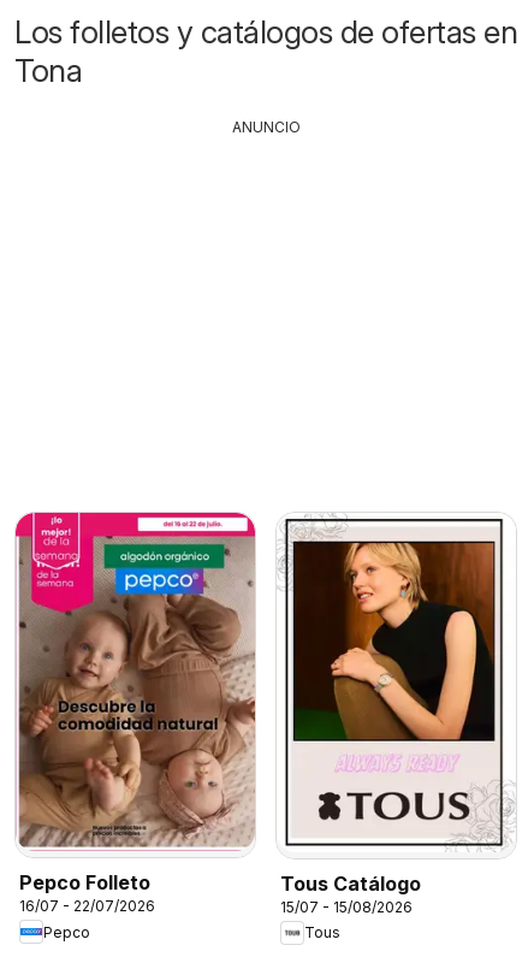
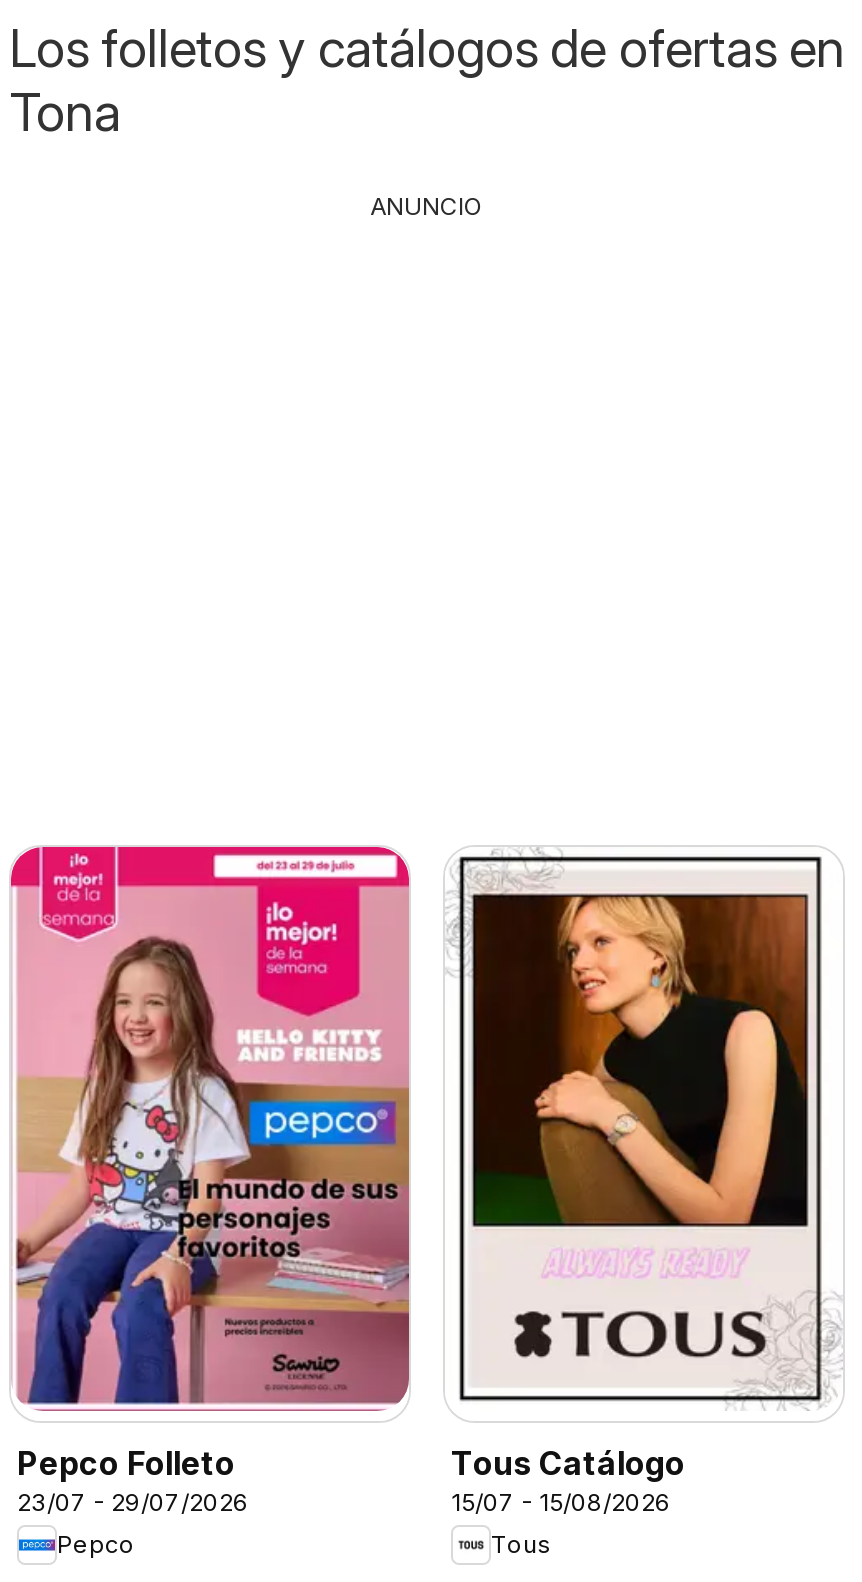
[18,536,255,847] [image] -> [17,885,409,1405] [image]
[19,897,155,915] 16/07 - 22/07/2026 -> [17,1487,249,1517] 23/07 - 29/07/2026

